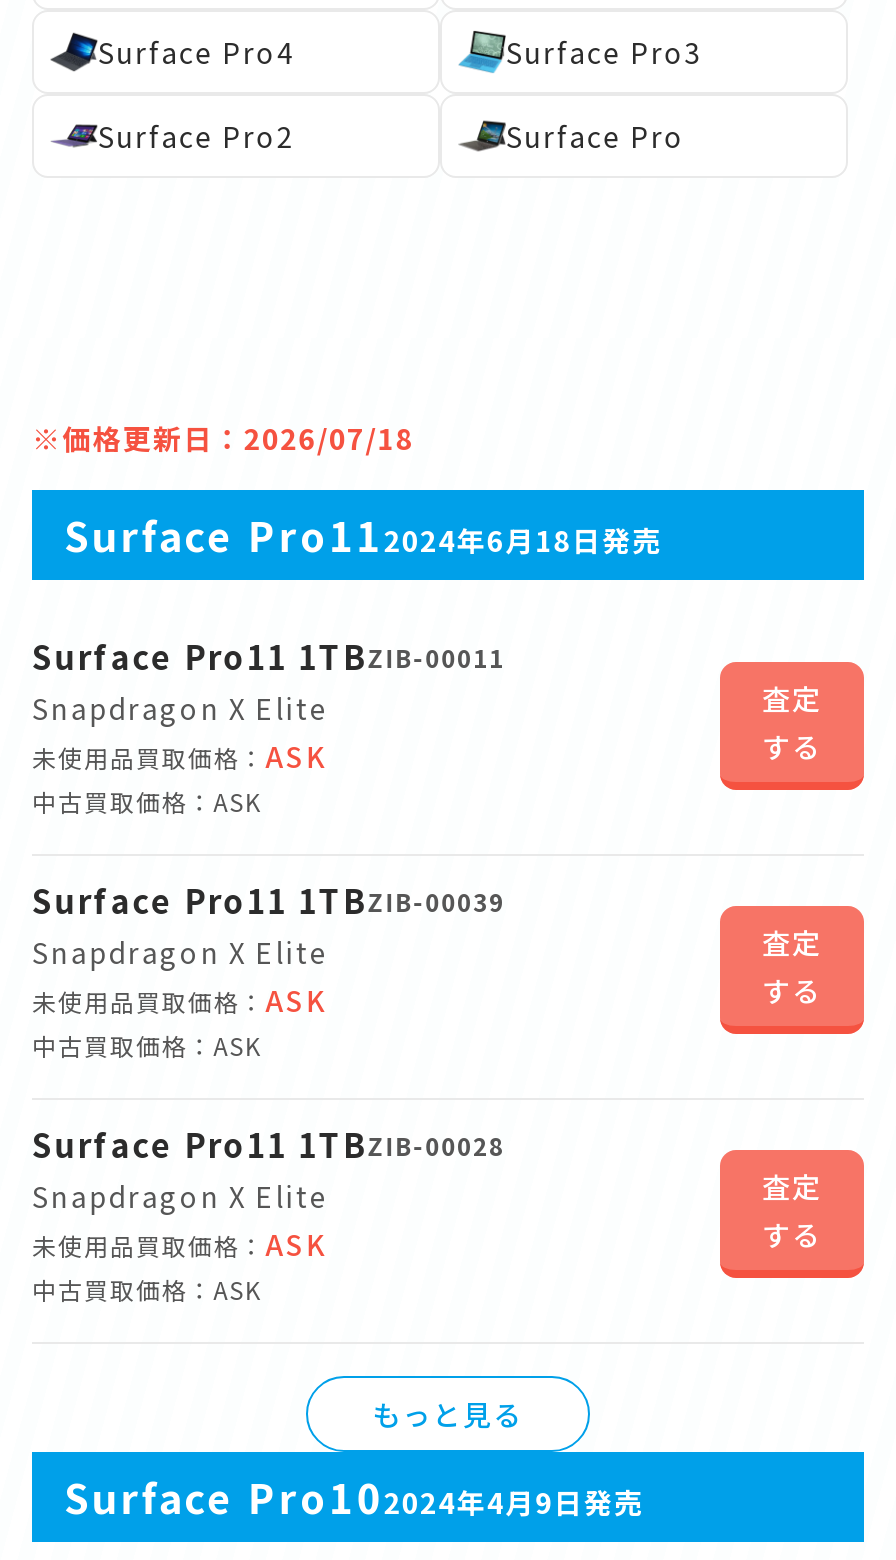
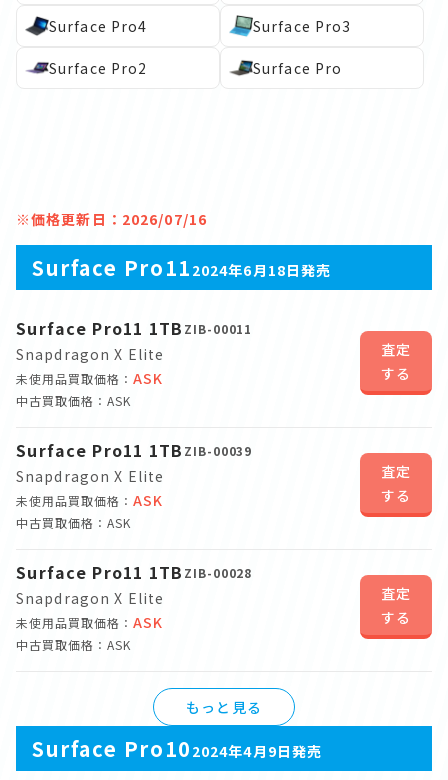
[32,418,414,458] ※価格更新日：2026/07/18 -> [16,209,207,229] ※価格更新日：2026/07/16

